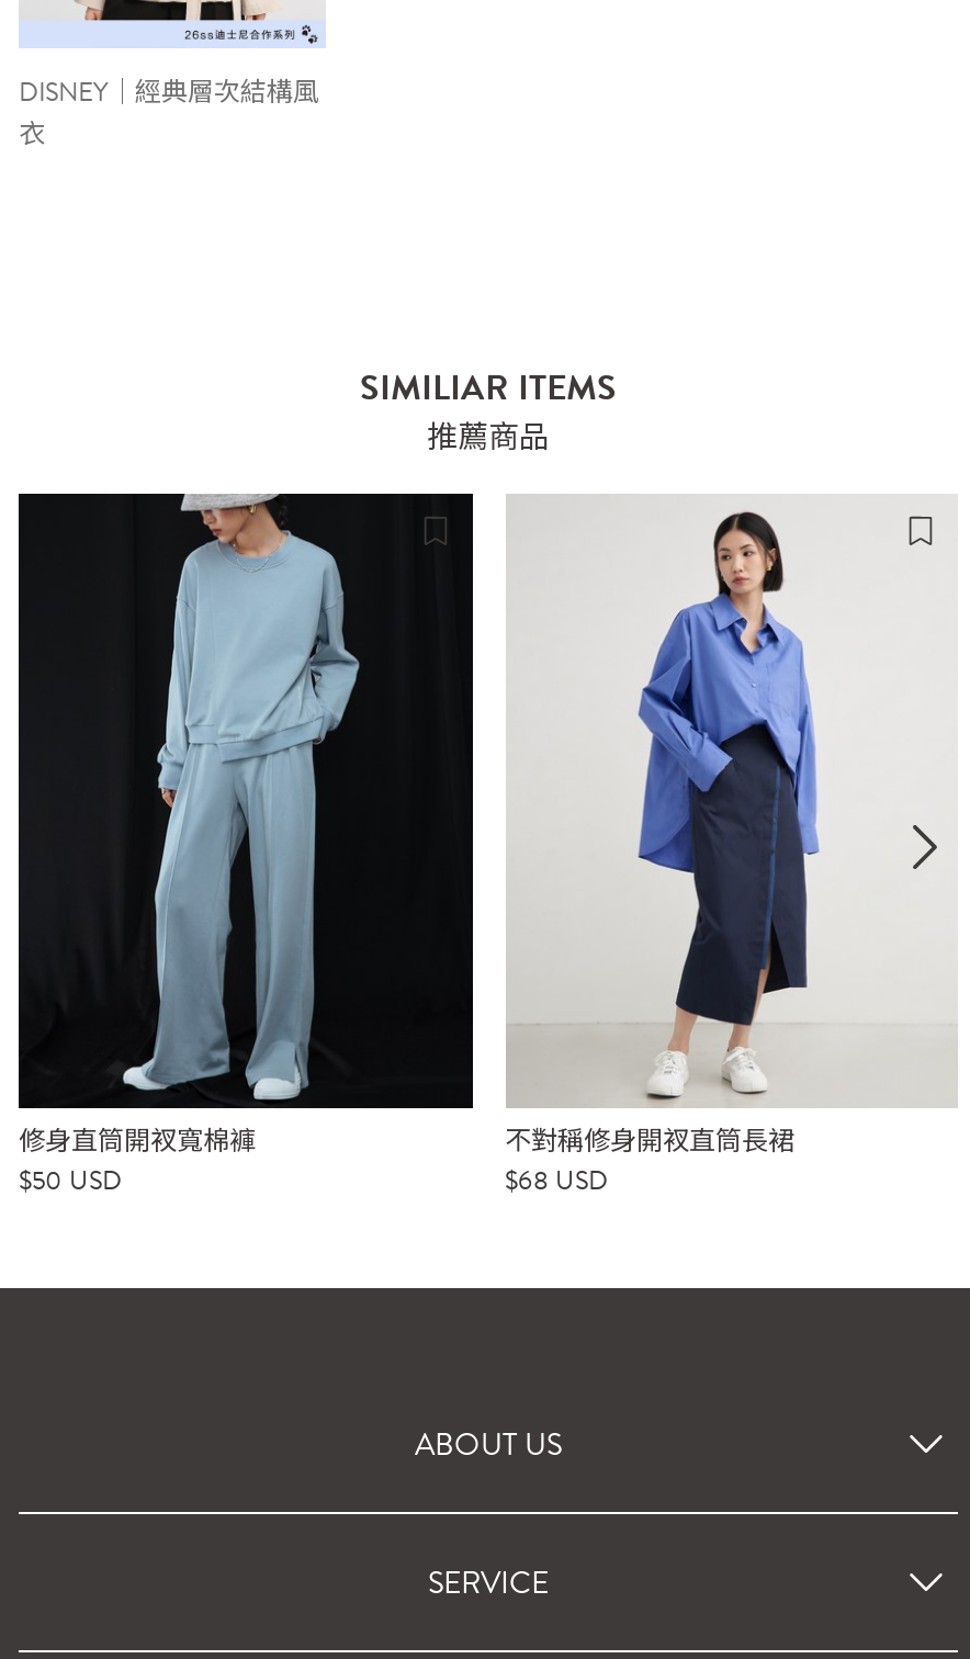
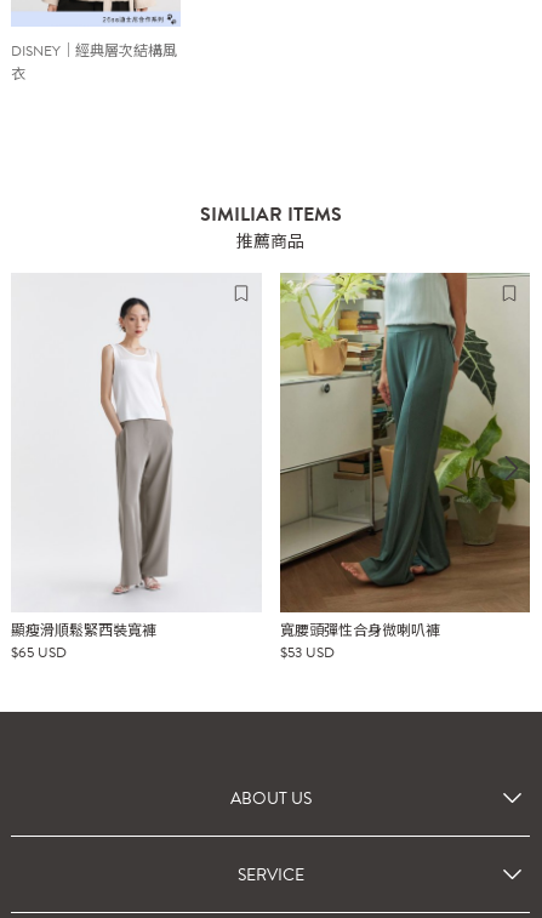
[16,492,475,1201] [image] | 修身直筒開衩寬棉褲 | $50 USD -> [11,273,262,663] [image] | 顯瘦滑順鬆緊西裝寬褲 | $65 USD
[505,494,958,1201] [image] | 不對稱修身開衩直筒長裙 | $68 USD -> [279,272,531,663] [image] | 寬腰頭彈性合身微喇叭褲 | $53 USD

